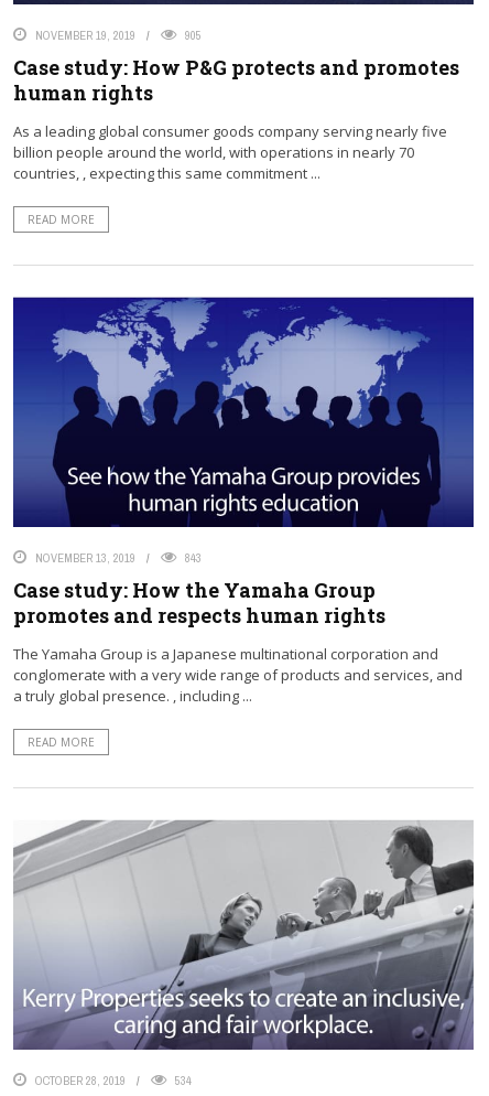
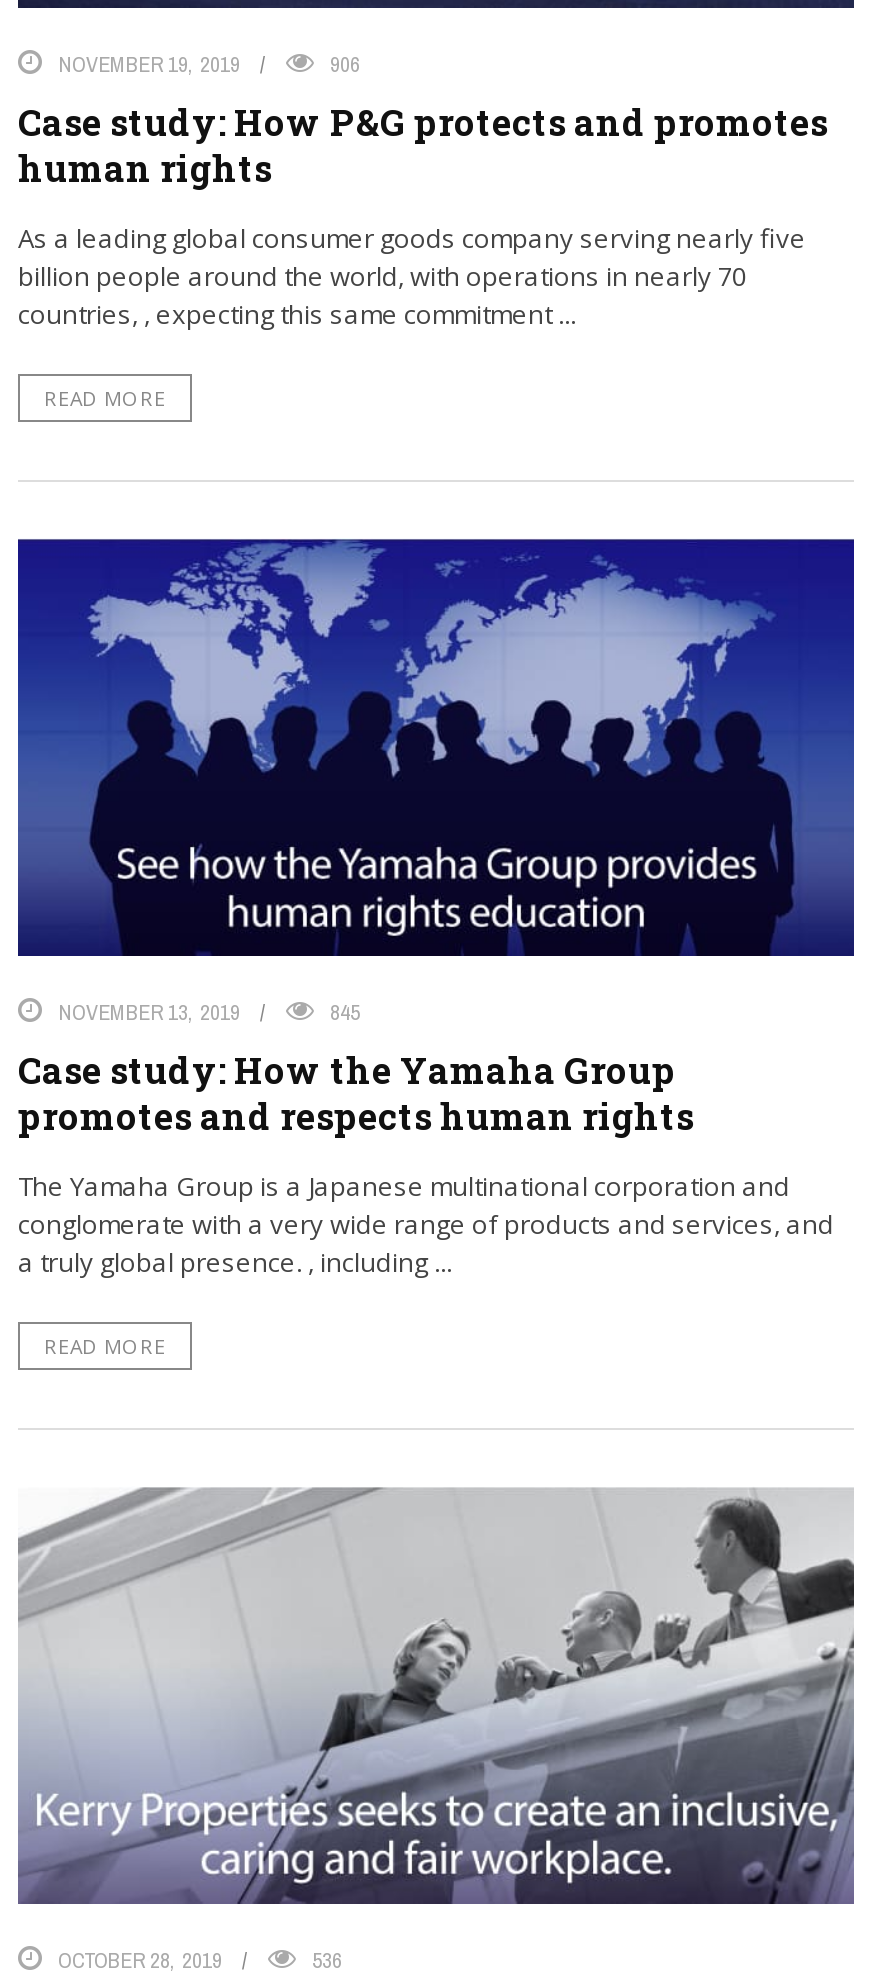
[185,28,202,43] 905 -> [330,50,360,78] 906
[185,550,202,566] 843 -> [330,998,360,1026] 845
[175,1073,192,1088] 534 -> [312,1946,342,1974] 536

